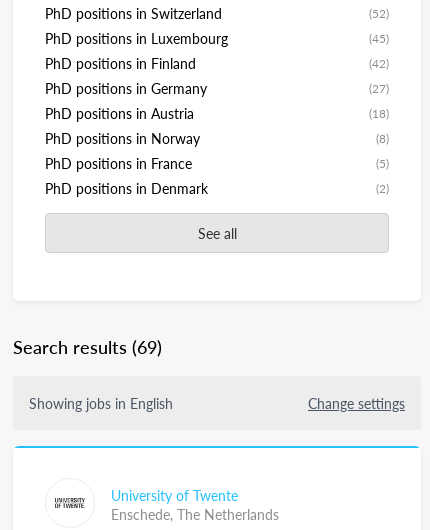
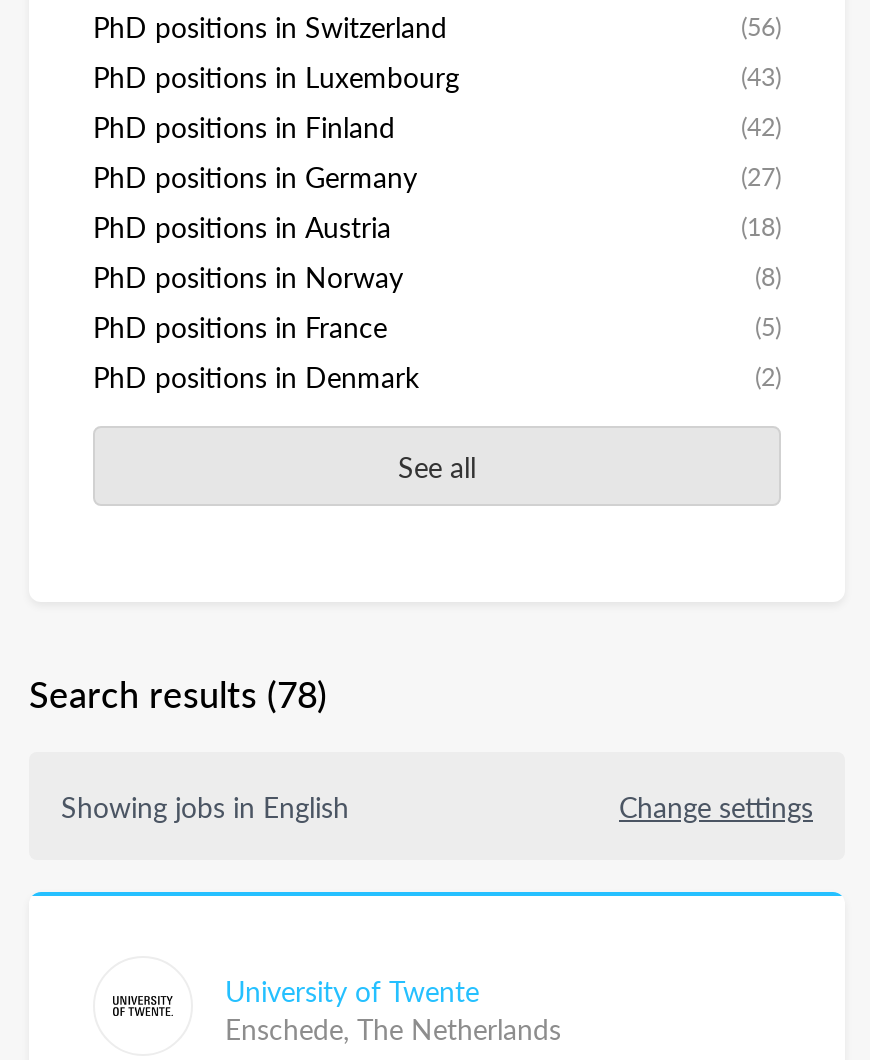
[369,4,389,22] (52) -> [741,8,781,44] (56)
[369,29,389,47] (45) -> [741,58,781,94] (43)
[13,334,162,359] Search results (69) -> [29,668,327,718] Search results (78)

